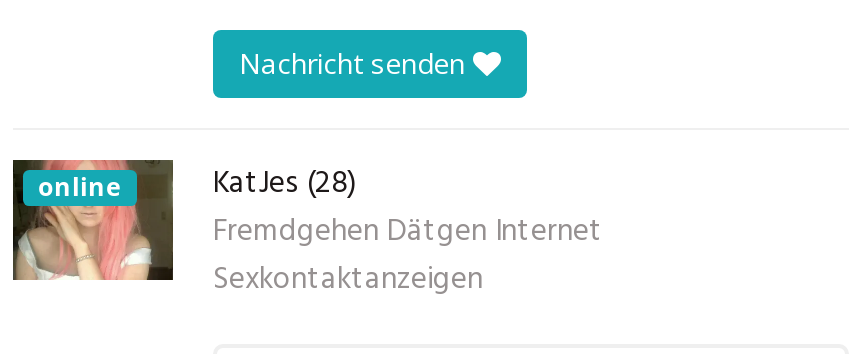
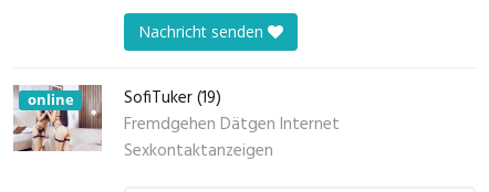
[11,158,357,282] [image] | KatJes (28) -> [12,85,221,152] [image] | SofiTuker (19)

